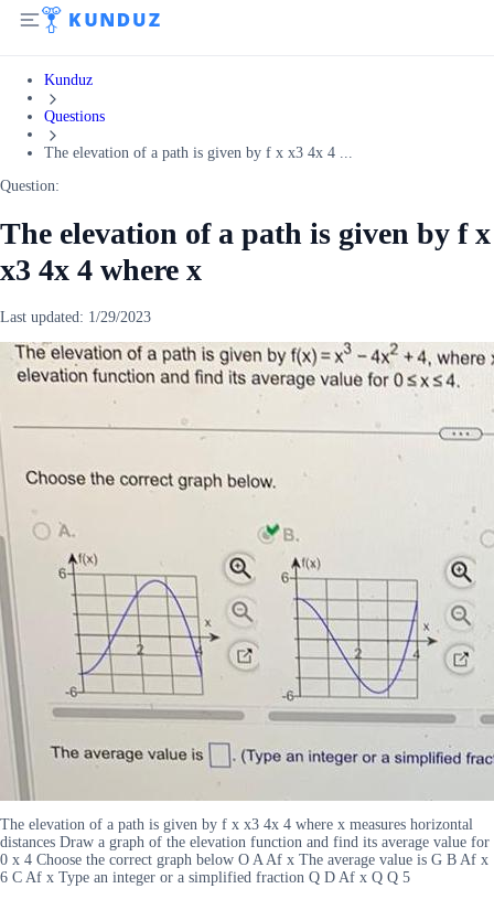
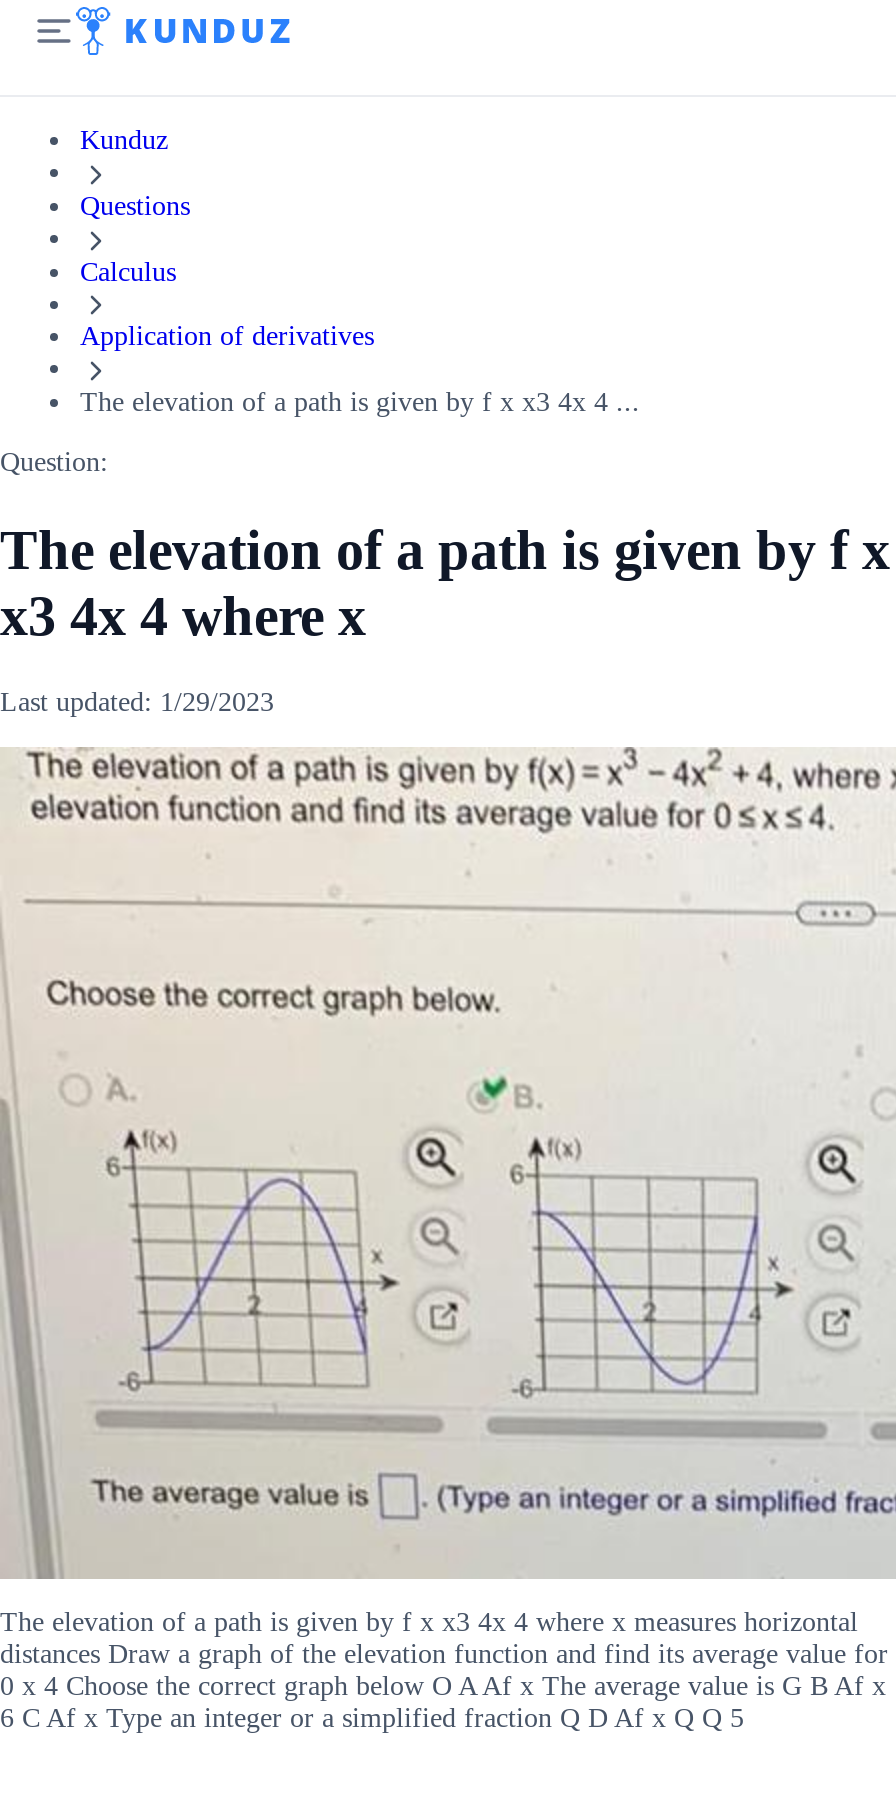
none -> [80,256,374,352] Calculus | Application of derivatives

